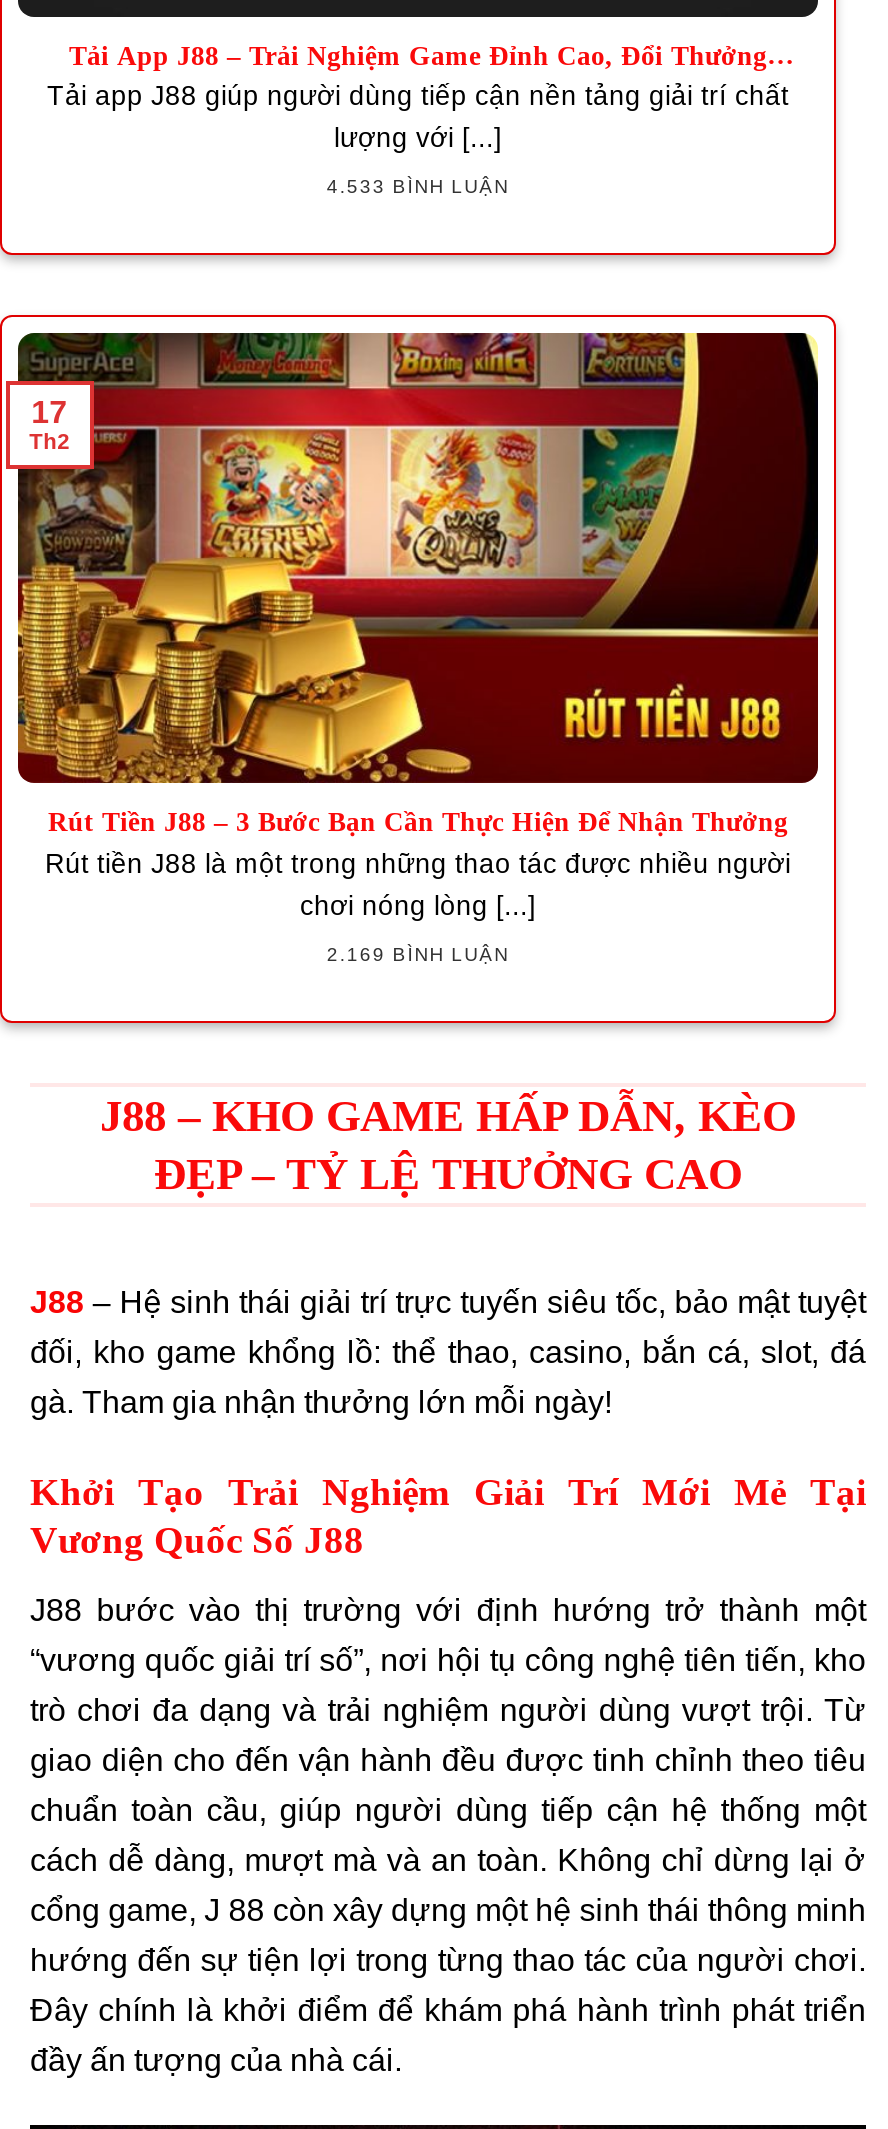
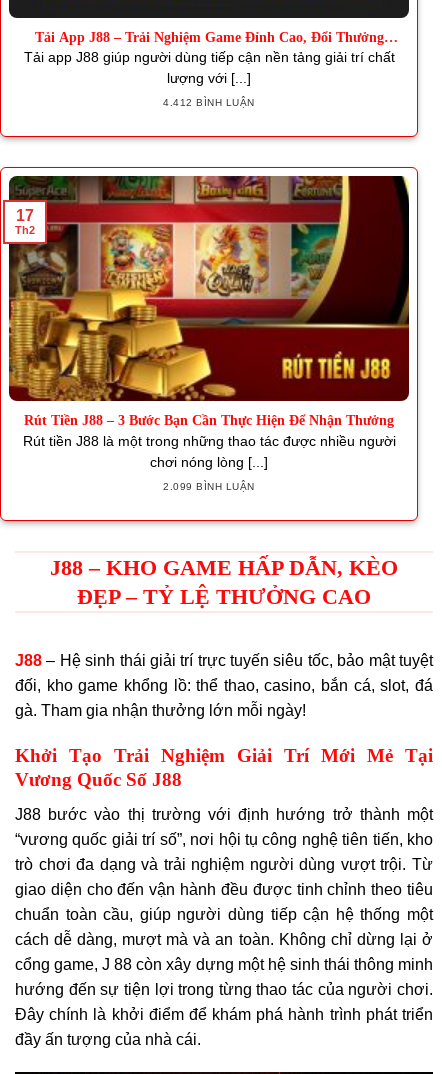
[327,176,509,198] 4.533 BÌNH LUẬN -> [163,97,255,108] 4.412 BÌNH LUẬN
[327,943,509,965] 2.169 BÌNH LUẬN -> [163,481,255,492] 2.099 BÌNH LUẬN

